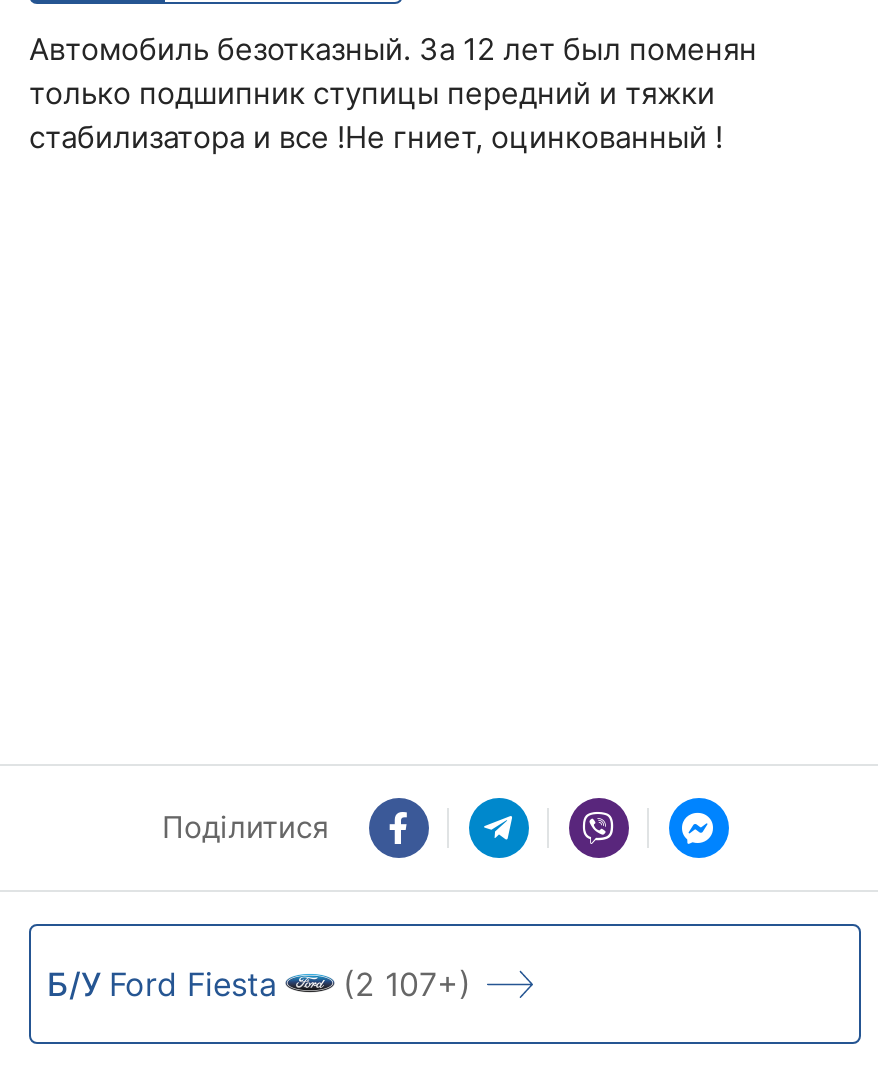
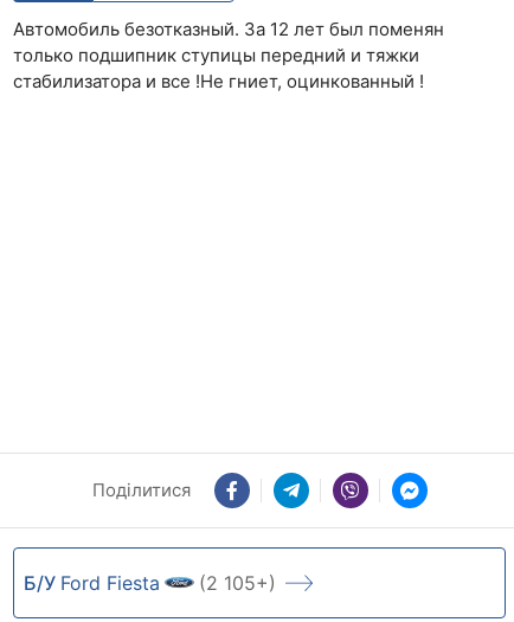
[47,963,471,1003] Б/У Ford Fiesta (2 107+) -> [24,571,276,594] Б/У Ford Fiesta (2 105+)

